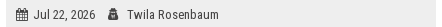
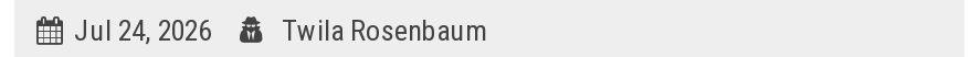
[33,7,219,22] Jul 22, 2026 Twila Rosenbaum -> [74,14,485,47] Jul 24, 2026 Twila Rosenbaum

